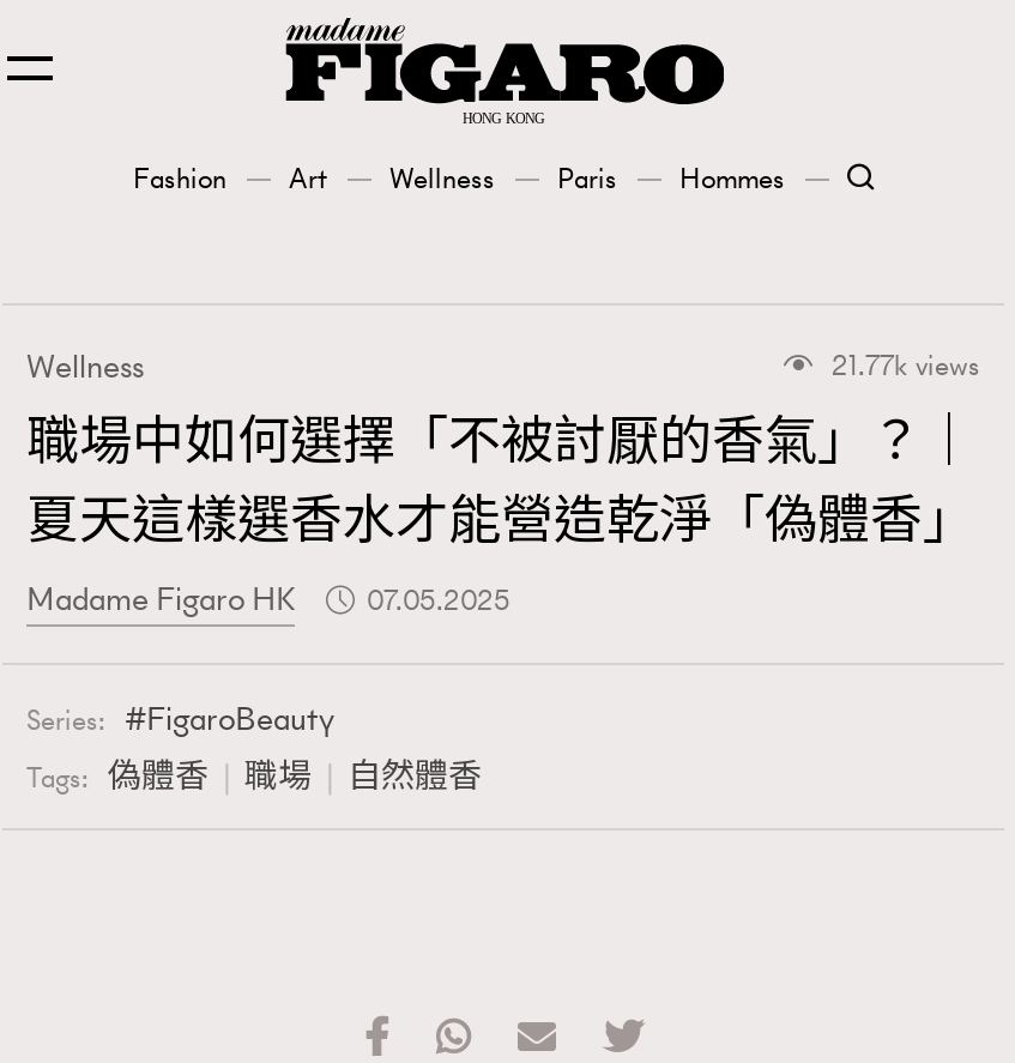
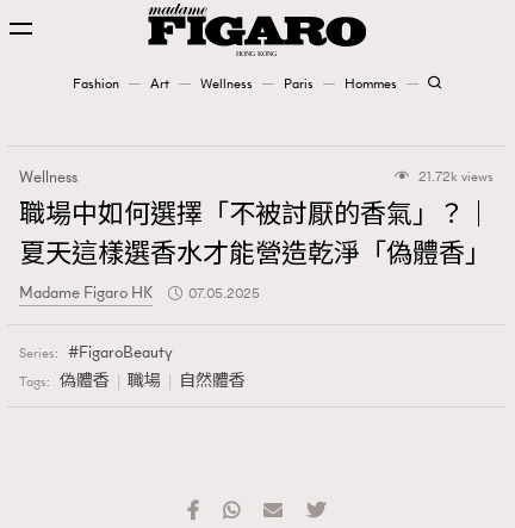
[824,346,980,385] 21.77k views -> [415,167,494,186] 21.72k views

